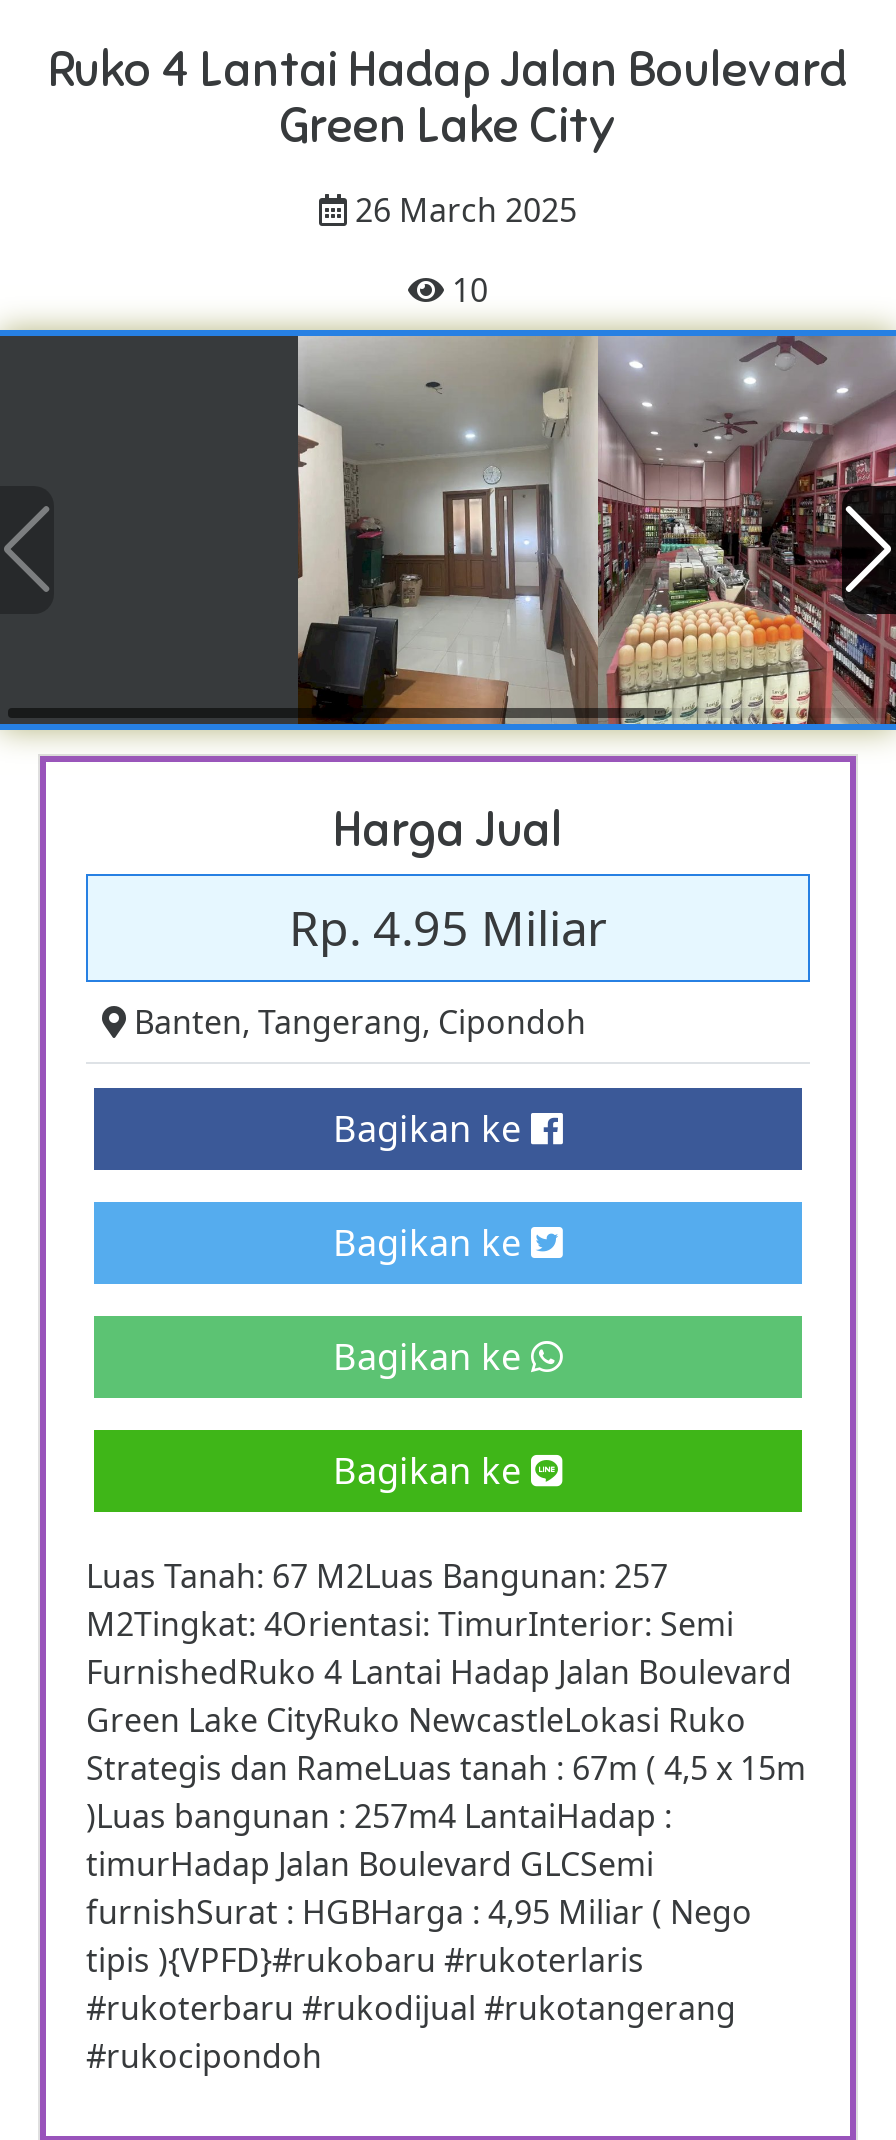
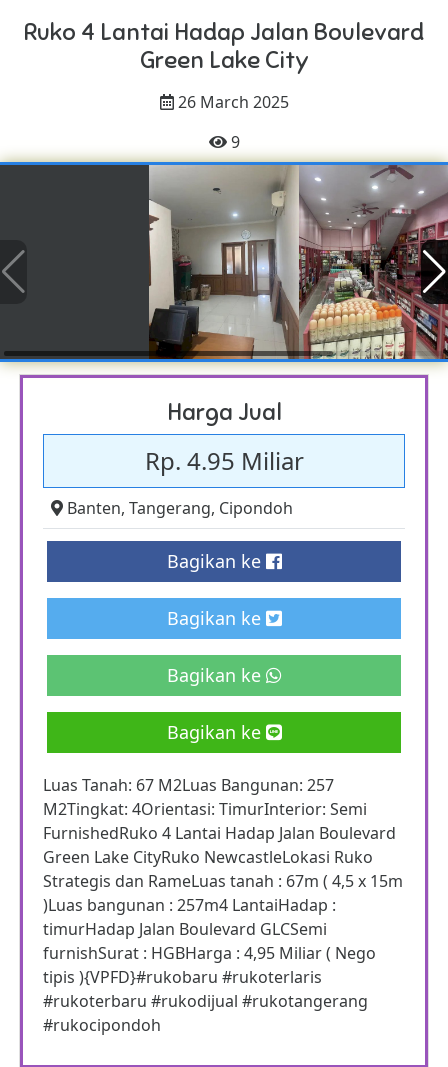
[444,268,488,312] 10 -> [226,131,239,153] 9

